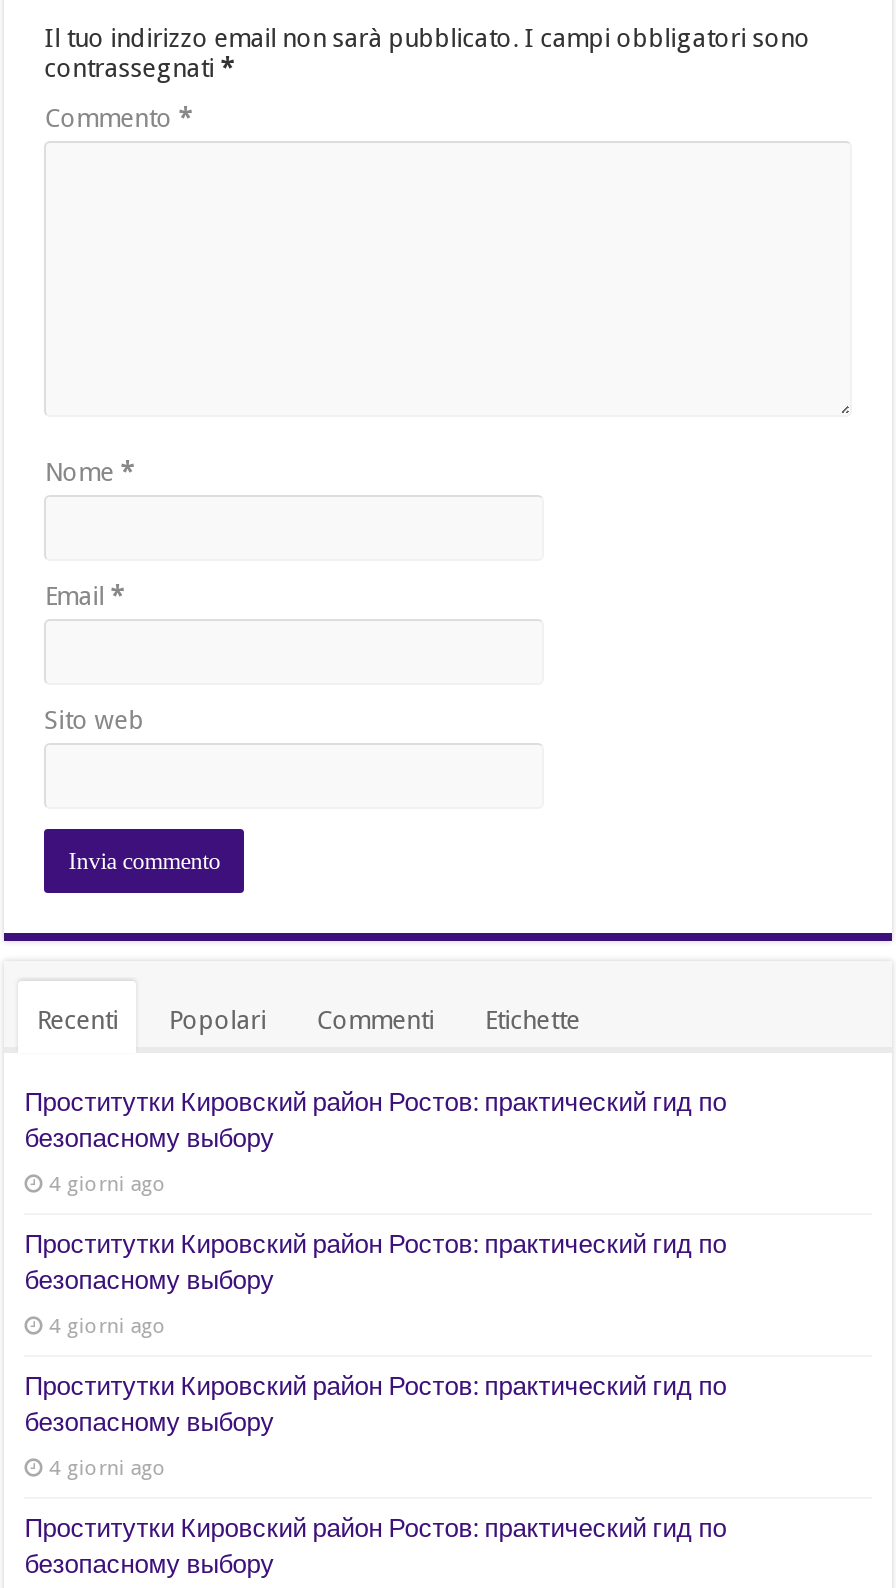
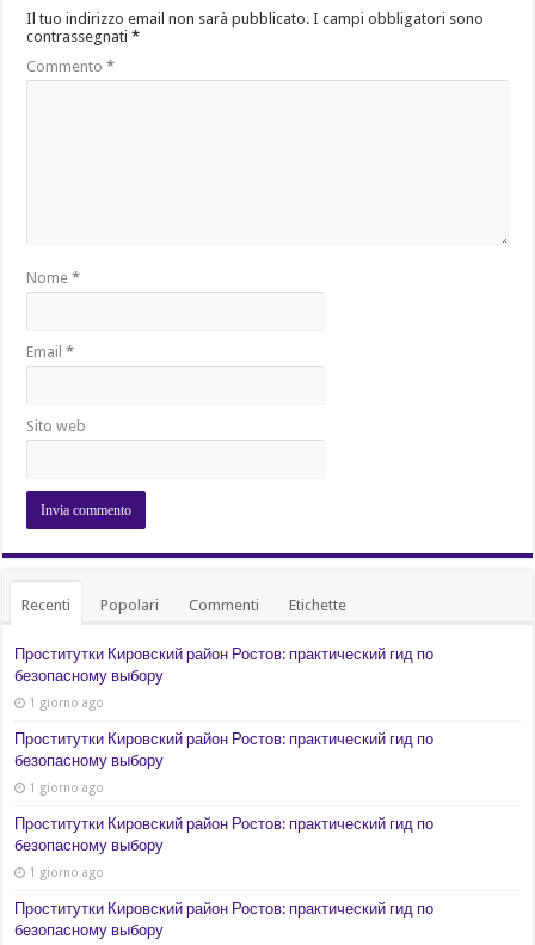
[48,1172,166,1196] 4 giorni ago -> [29,696,104,710] 1 giorno ago
[48,1314,166,1338] 4 giorni ago -> [29,780,104,795] 1 giorno ago
[48,1456,166,1480] 4 giorni ago -> [29,865,104,880] 1 giorno ago

